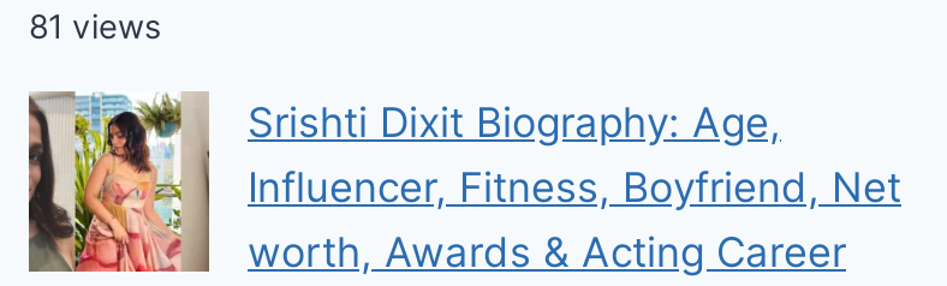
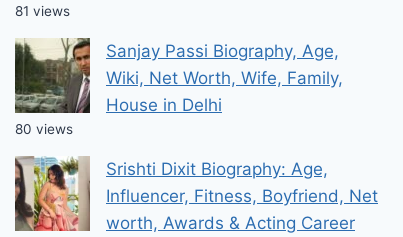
none -> [14,37,343,137] [image] | Sanjay Passi Biography, Age, | Wiki, Net Worth, Wife, Family, | House in Delhi | 80 views

